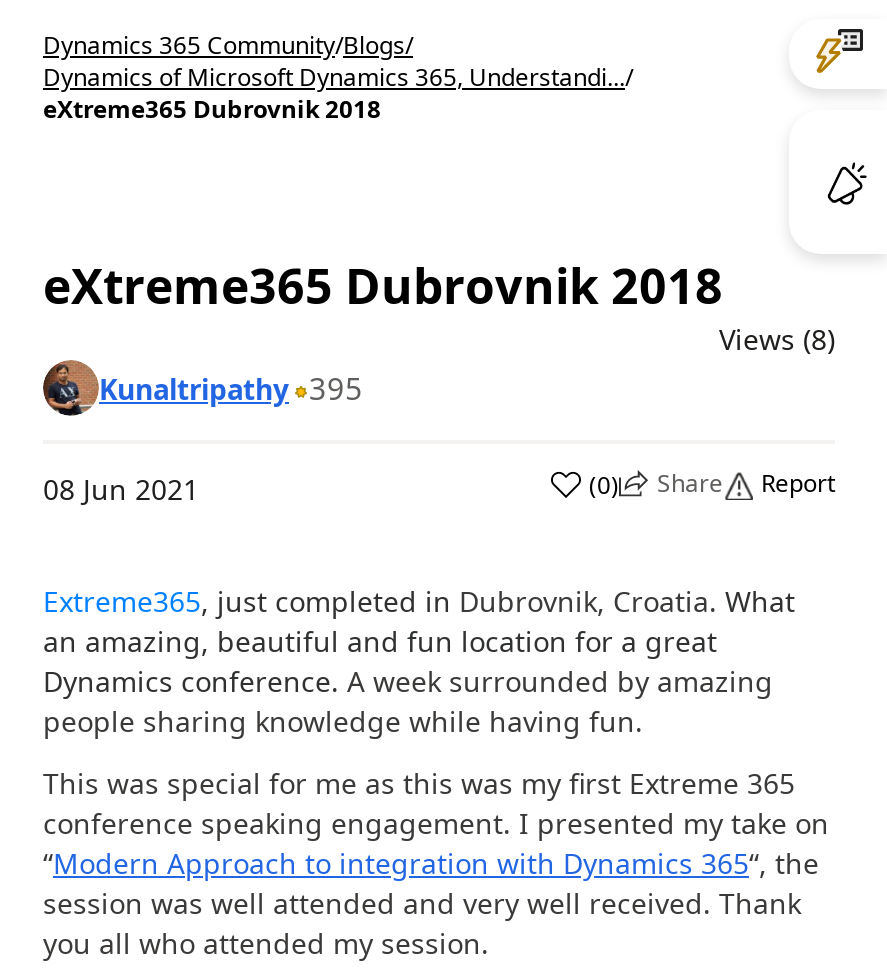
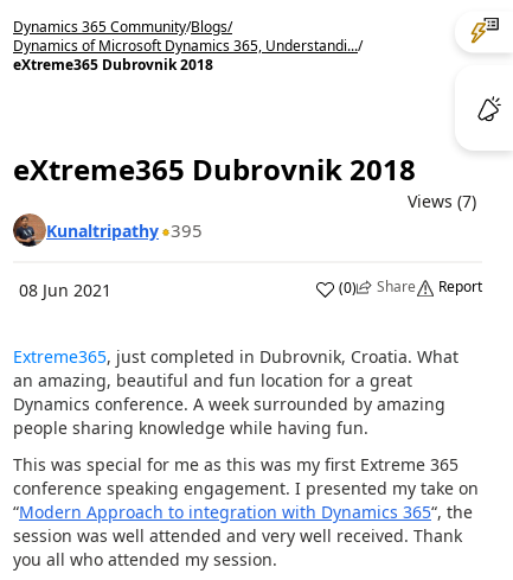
[719,320,835,358] Views (8) -> [408,190,476,212] Views (7)

